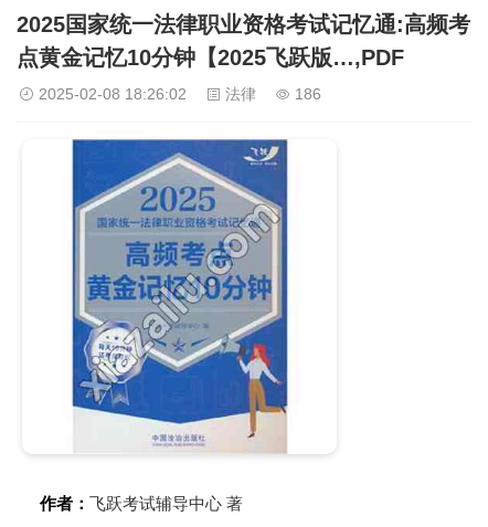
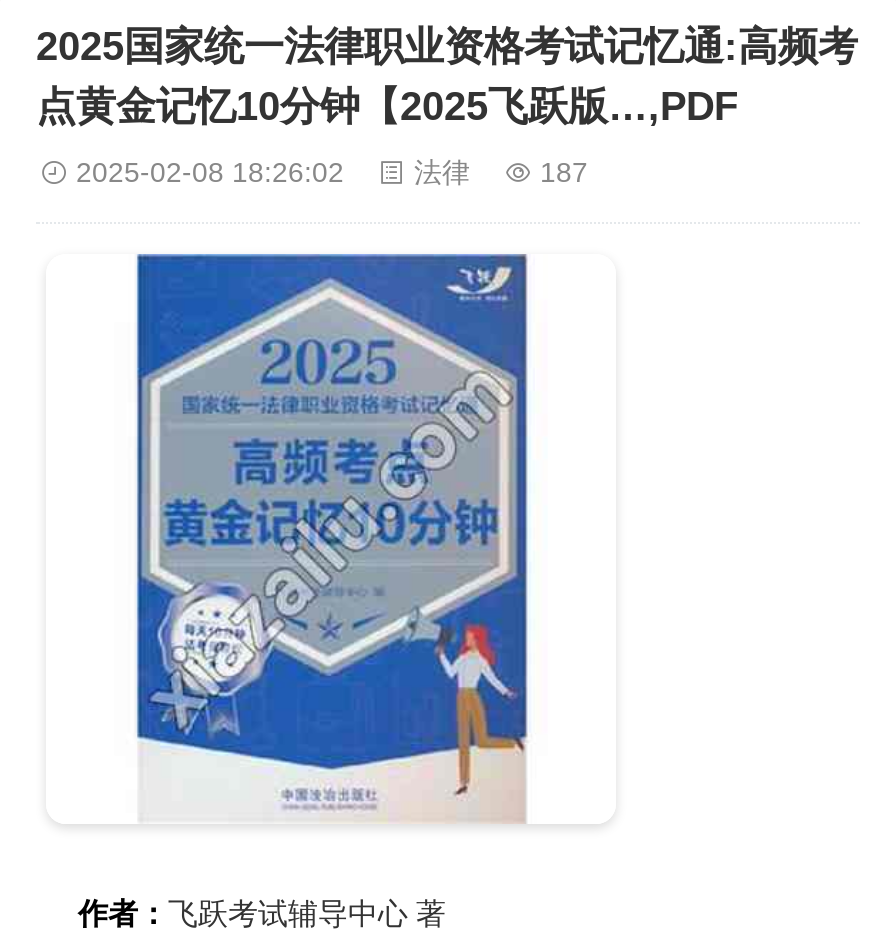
[295,85,321,103] 186 -> [540,156,588,188] 187

